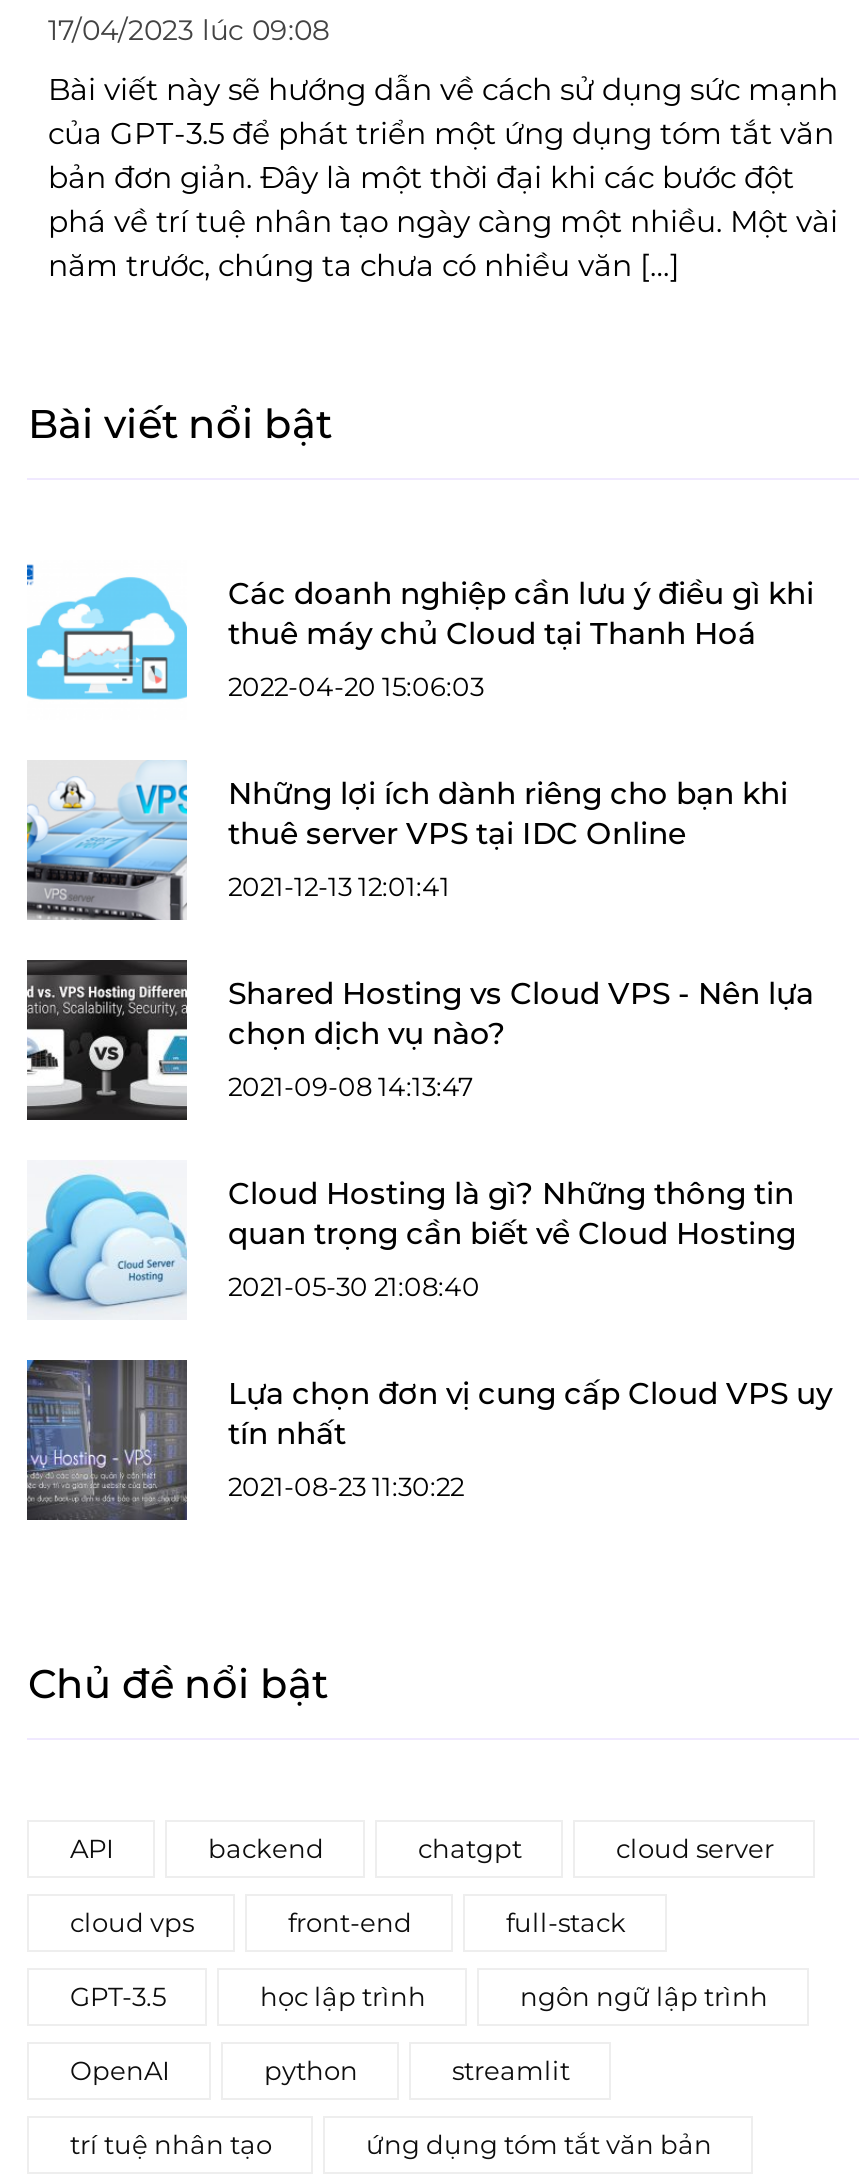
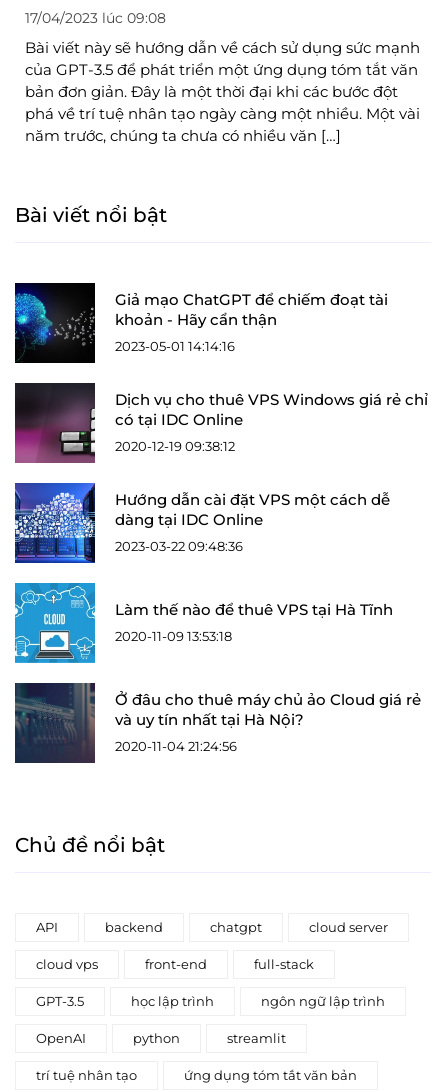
[25,560,814,720] [image] | Các doanh nghiệp cần lưu ý điều gì khi | thuê máy chủ Cloud tại Thanh Hoá -> [14,282,388,364] [image] | Giả mạo ChatGPT để chiếm đoạt tài | khoản - Hãy cẩn thận
[228,669,484,701] 2022-04-20 15:06:03 -> [115,337,235,353] 2023-05-01 14:14:16
[25,760,788,922] [image] | Những lợi ích dành riêng cho bạn khi | thuê server VPS tại IDC Online -> [14,382,428,464] [image] | Dịch vụ cho thuê VPS Windows giá rẻ chỉ | có tại IDC Online
[228,869,450,901] 2021-12-13 12:01:41 -> [115,437,235,453] 2020-12-19 09:38:12
[25,958,814,1122] [image] | Shared Hosting vs Cloud VPS - Nên lựa | chọn dịch vụ nào? -> [14,482,390,564] [image] | Hướng dẫn cài đặt VPS một cách dễ | dàng tại IDC Online
[228,1069,474,1101] 2021-09-08 14:13:47 -> [115,537,243,553] 2023-03-22 09:48:36
[25,1160,796,1320] [image] | Cloud Hosting là gì? Những thông tin | quan trọng cần biết về Cloud Hosting -> [14,582,393,664] [image] | Làm thế nào để thuê VPS tại Hà Tĩnh
[228,1269,480,1301] 2021-05-30 21:08:40 -> [115,627,232,643] 2020-11-09 13:53:18
[25,1360,832,1520] [image] | Lựa chọn đơn vị cung cấp Cloud VPS uy | tín nhất -> [14,683,421,761] [image] | Ở đâu cho thuê máy chủ ảo Cloud giá rẻ | và uy tín nhất tại Hà Nội?
[228,1469,464,1501] 2021-08-23 11:30:22 -> [115,737,237,753] 2020-11-04 21:24:56

